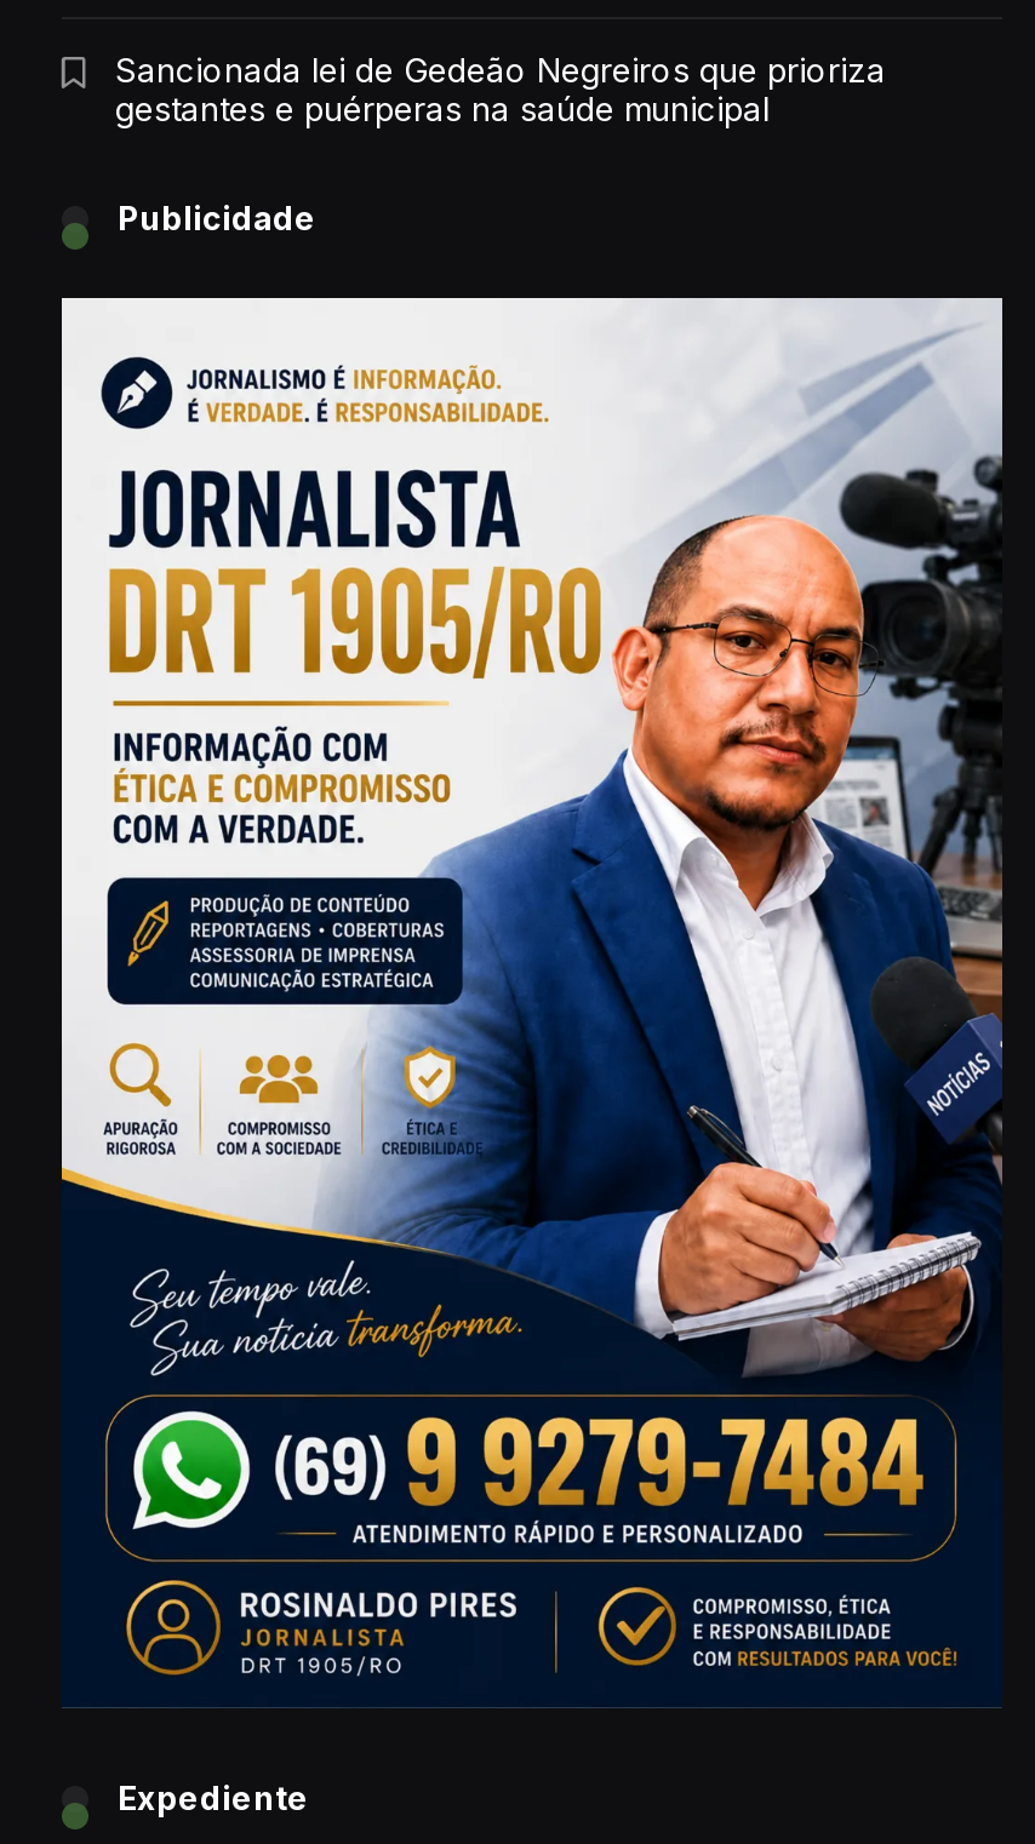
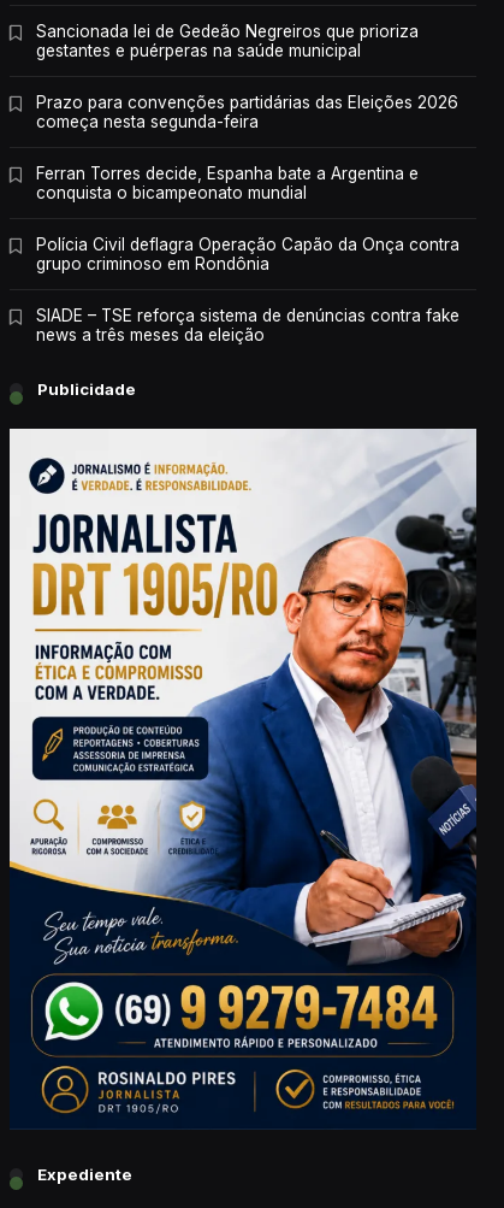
none -> [36,93,459,344] Prazo para convenções partidárias das Eleições 2026 | começa nesta segunda-feira | Ferran Torres decide, Espanha bate a Argentina e | conquista o bicampeonato mundial | Polícia Civil deflagra Operação Capão da Onça contra | grupo criminoso em Rondônia | SIADE – TSE reforça sistema de denúncias contra fake | news a três meses da eleição

